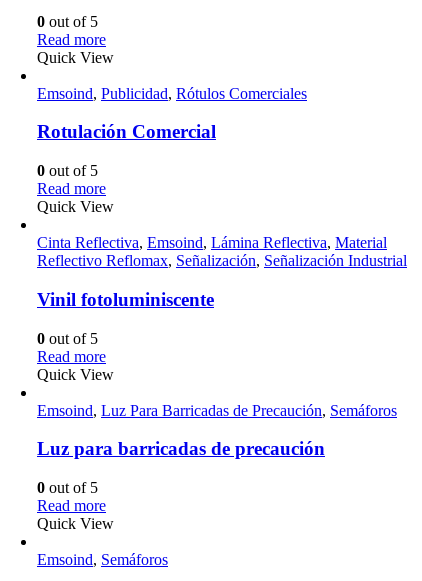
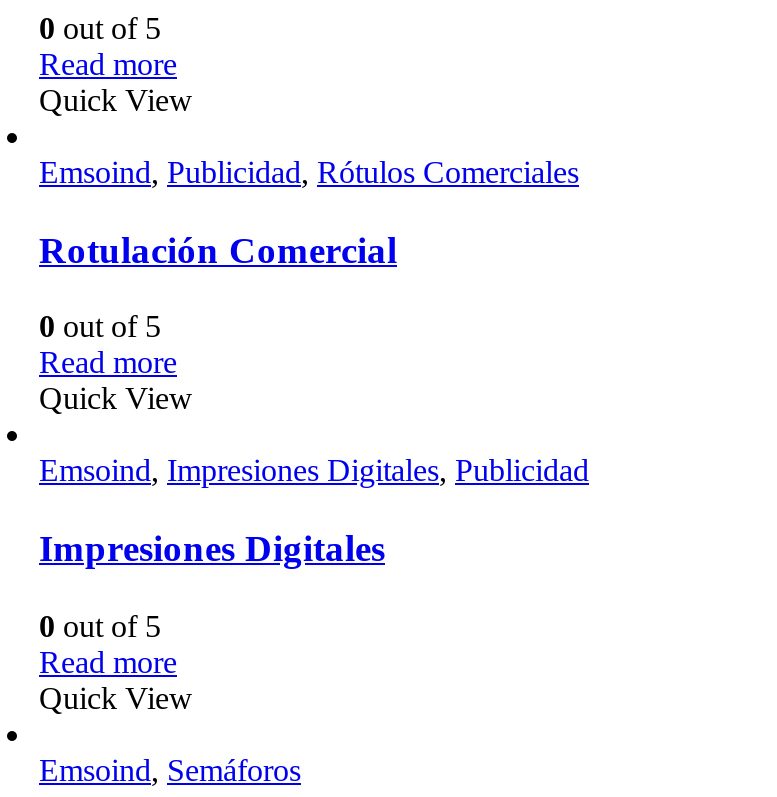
[37,234,407,459] Cinta Reflectiva, Emsoind, Lámina Reflectiva, Material | Reflectivo Reflomax, Señalización, Señalización Industrial | Vinil fotoluminiscente | 0 out of 5 | Read more | Quick View | Emsoind, Luz Para Barricadas de Precaución, Semáforos | Luz para barricadas de precaución -> [39,454,589,570] Emsoind, Impresiones Digitales, Publicidad | Impresiones Digitales

